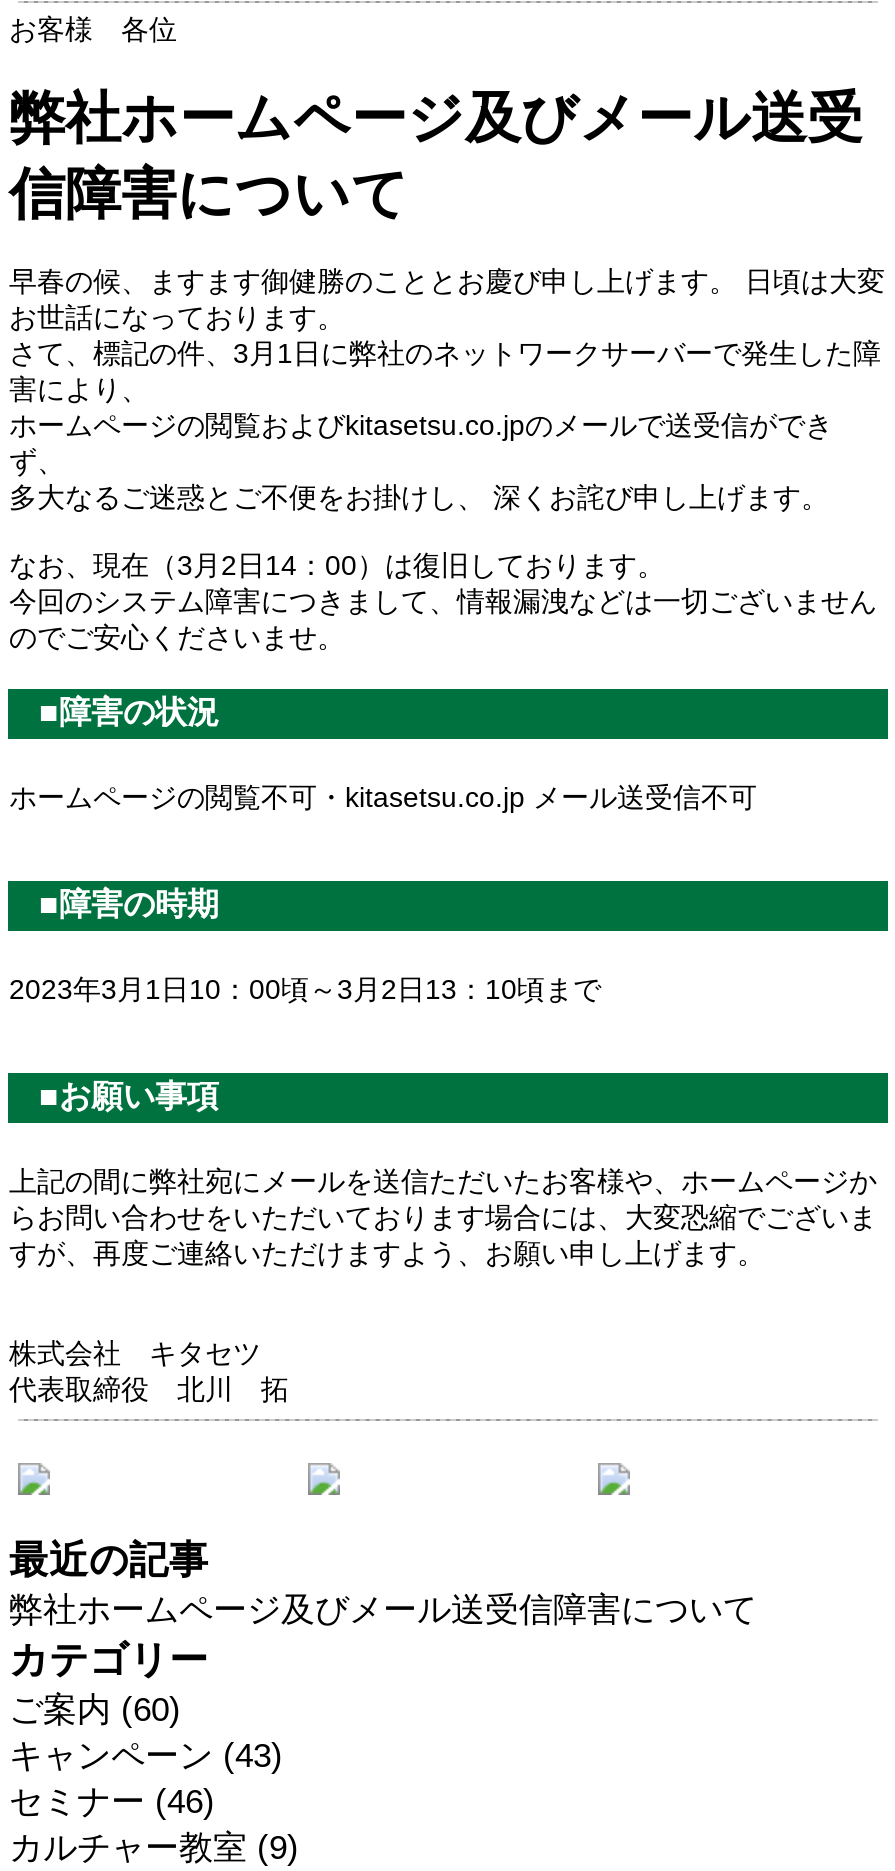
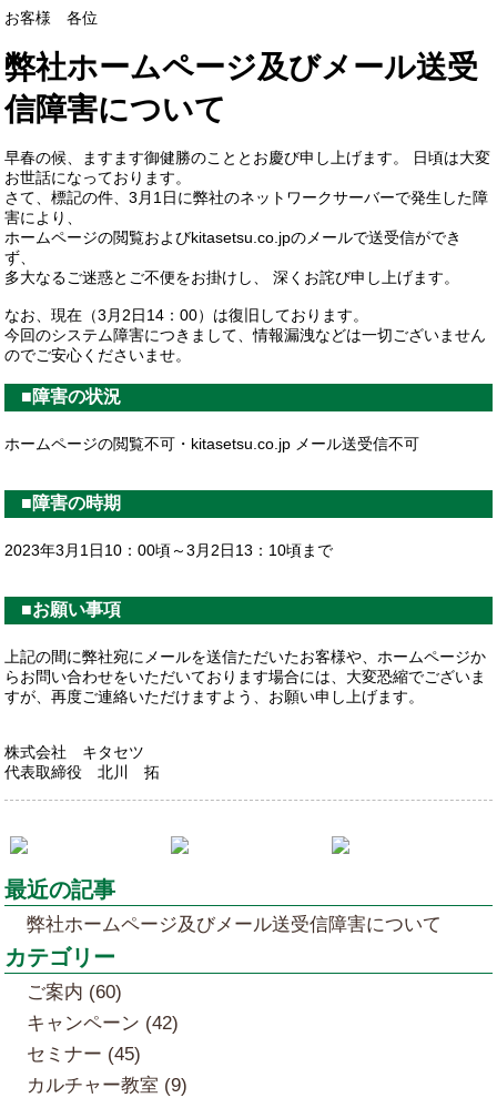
[9,1736,283,1774] キャンペーン (43) -> [27,1012,179,1033] キャンペーン (42)
[9,1782,215,1820] セミナー (46) -> [27,1043,141,1064] セミナー (45)

